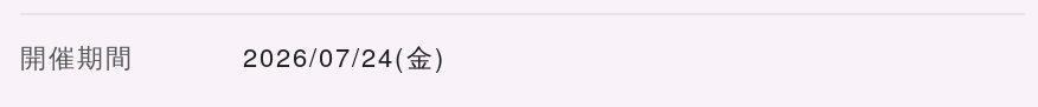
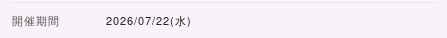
[243,37,447,74] 2026/07/24(金) -> [106,12,192,28] 2026/07/22(水)

